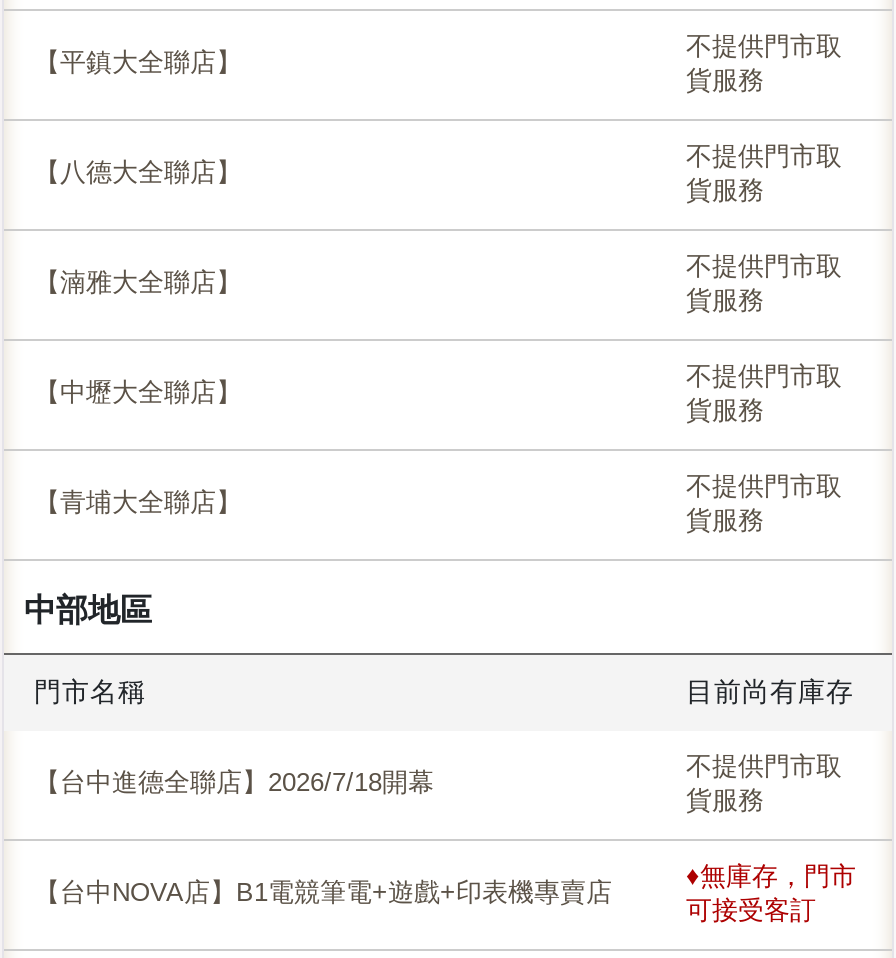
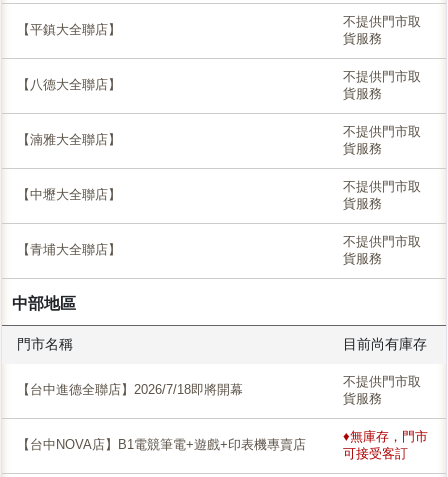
[34,767,434,797] 【台中進德全聯店】2026/7/18開幕 -> [17,382,243,397] 【台中進德全聯店】2026/7/18即將開幕

